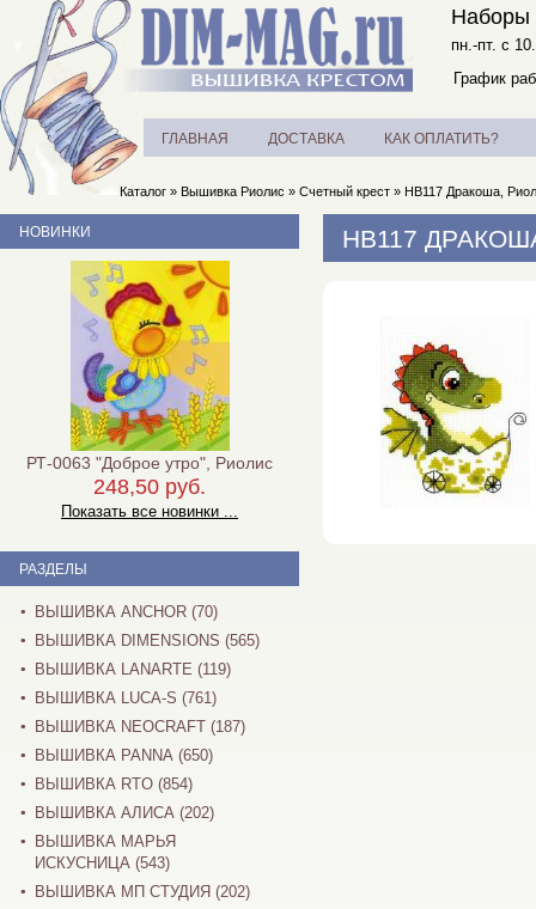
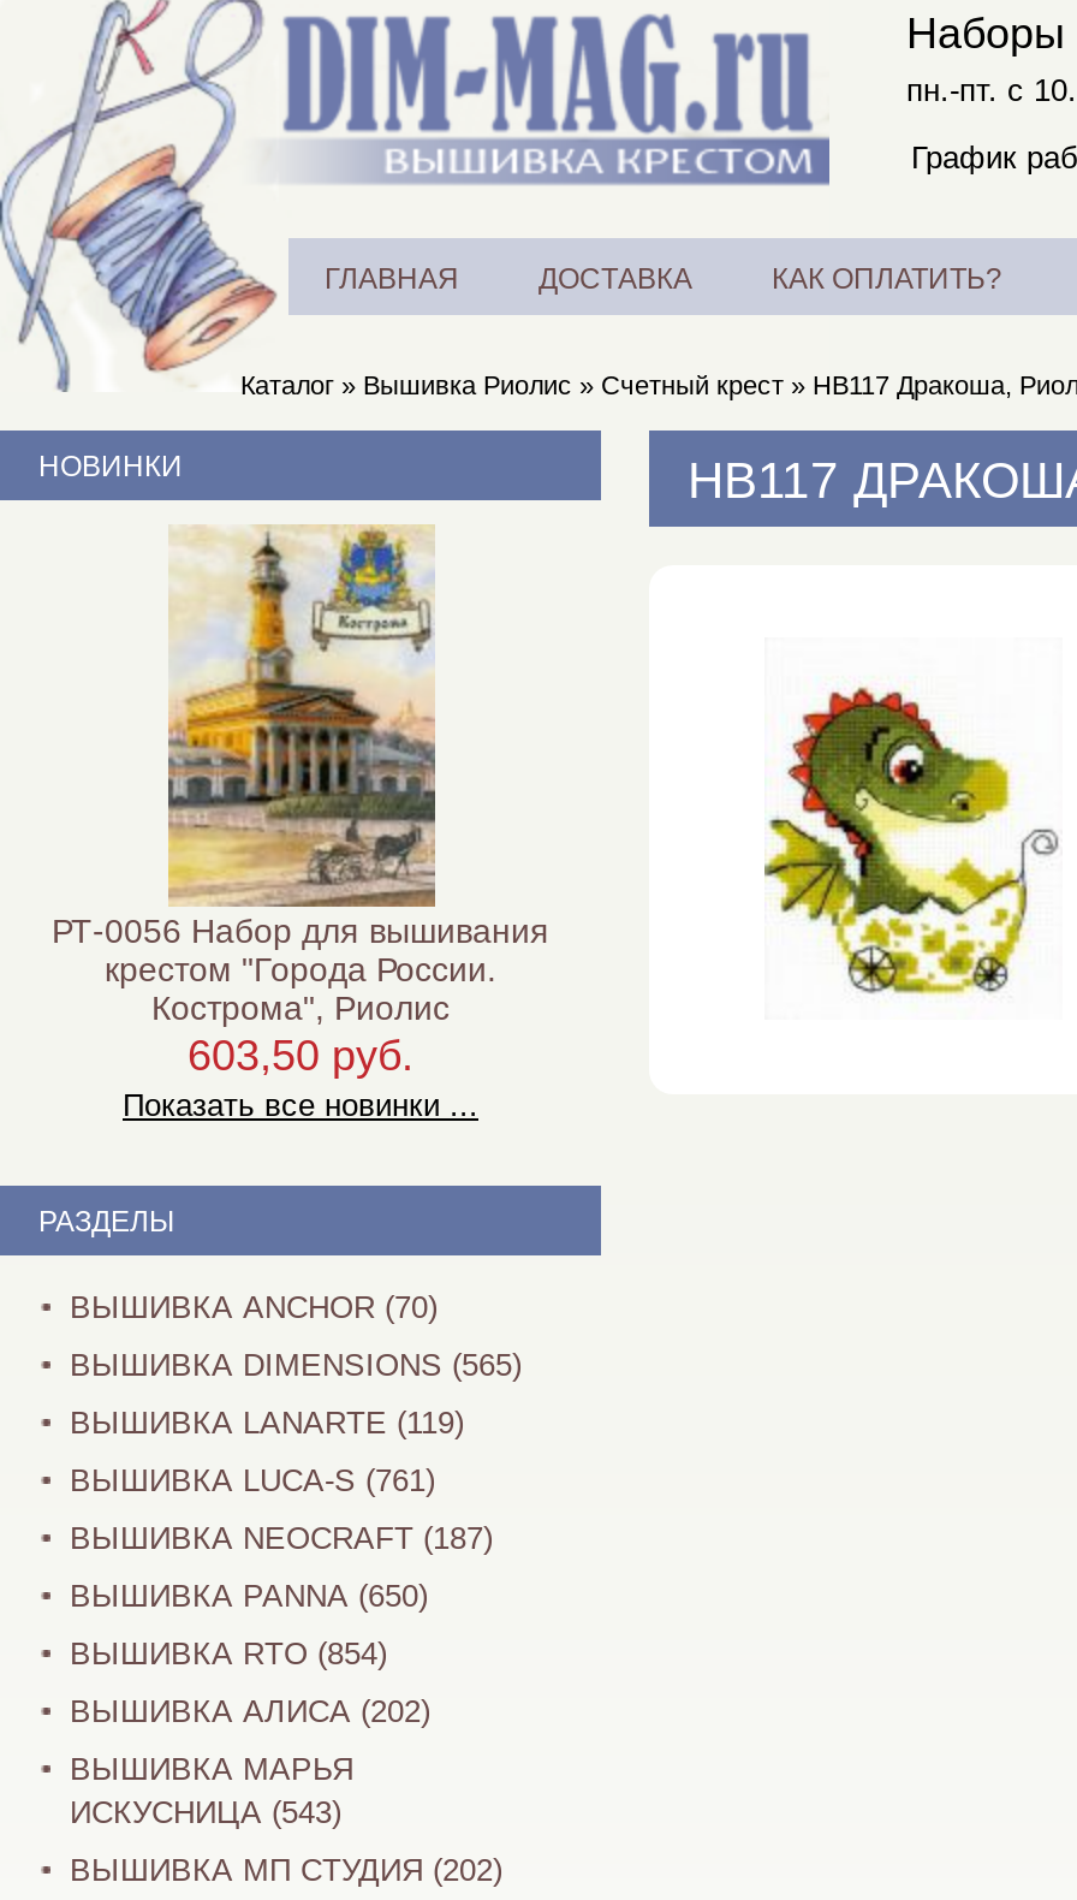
[26,260,273,499] [image] | РТ-0063 "Доброе утро", Риолис | 248,50 руб. -> [52,524,549,1079] [image] | РТ-0056 Набор для вышивания | крестом "Города России. | Кострома", Риолис | 603,50 руб.

